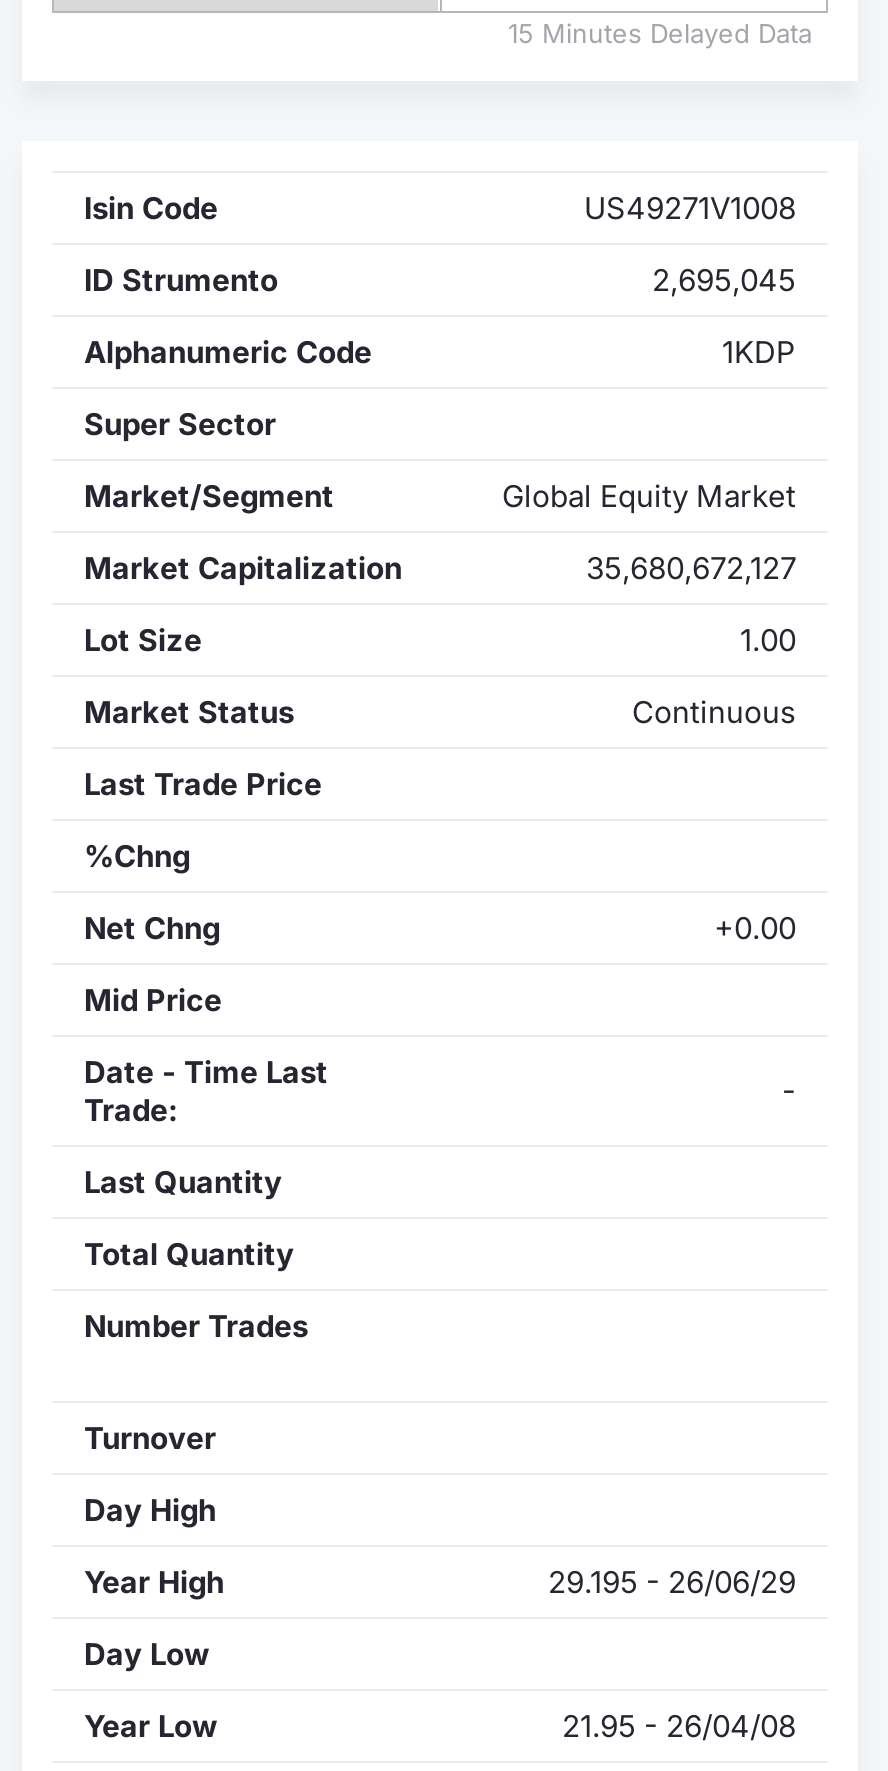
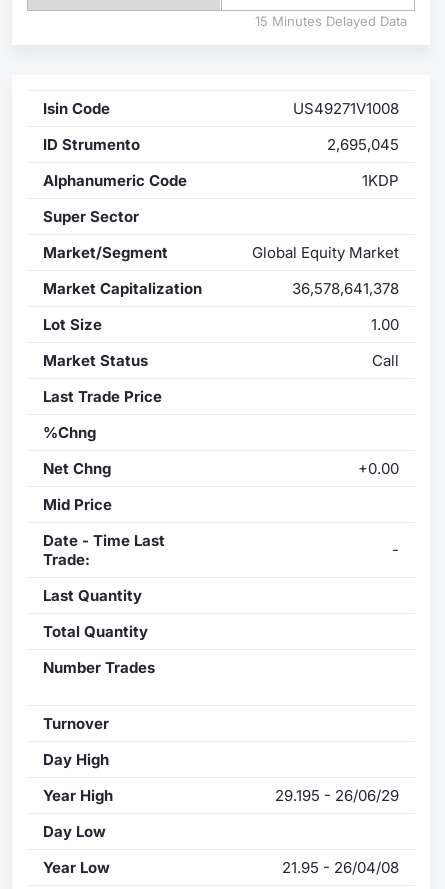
[586,548,796,586] 35,680,672,127 -> [292,278,399,297] 36,578,641,378
[632,692,796,730] Continuous -> [372,350,399,369] Call

